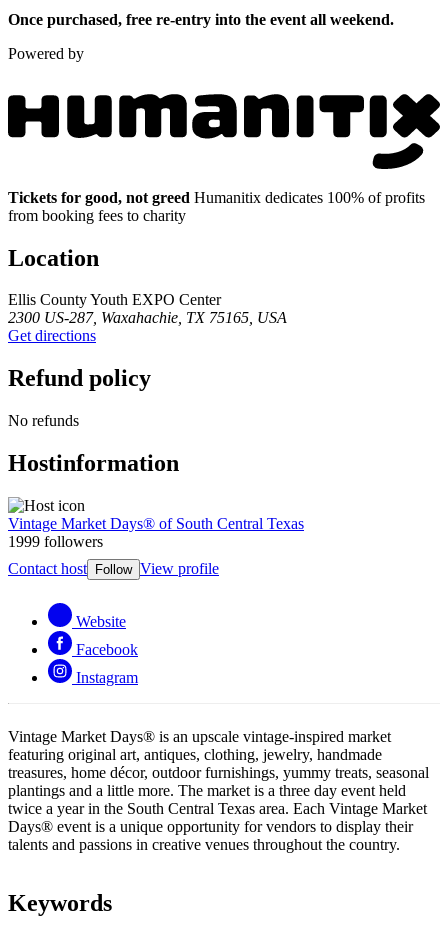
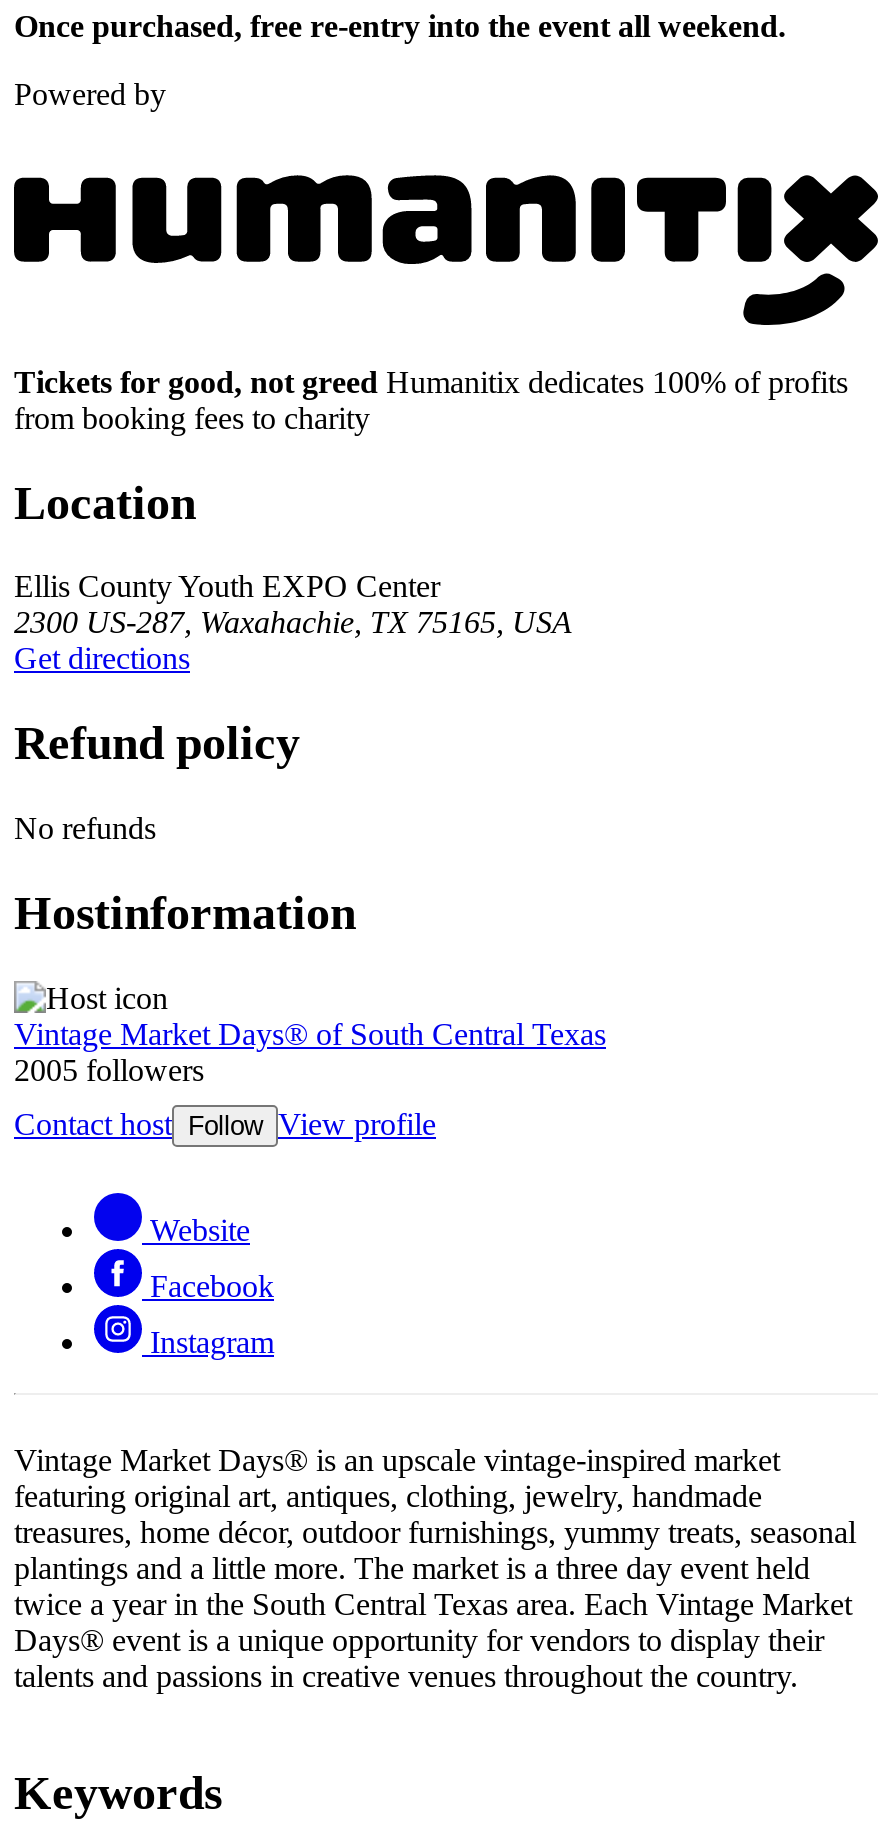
[8,533,103,550] 1999 followers -> [14,1053,204,1087] 2005 followers

